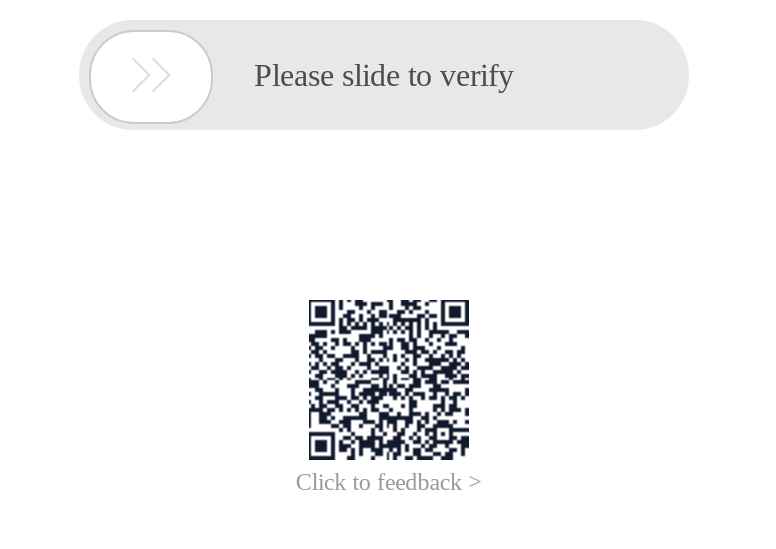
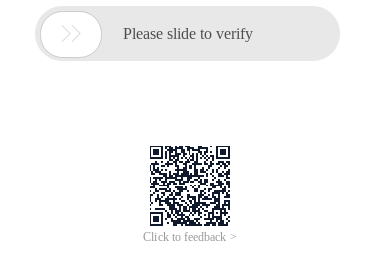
[307,298,471,462] [image] -> [150,146,231,227] [image]

